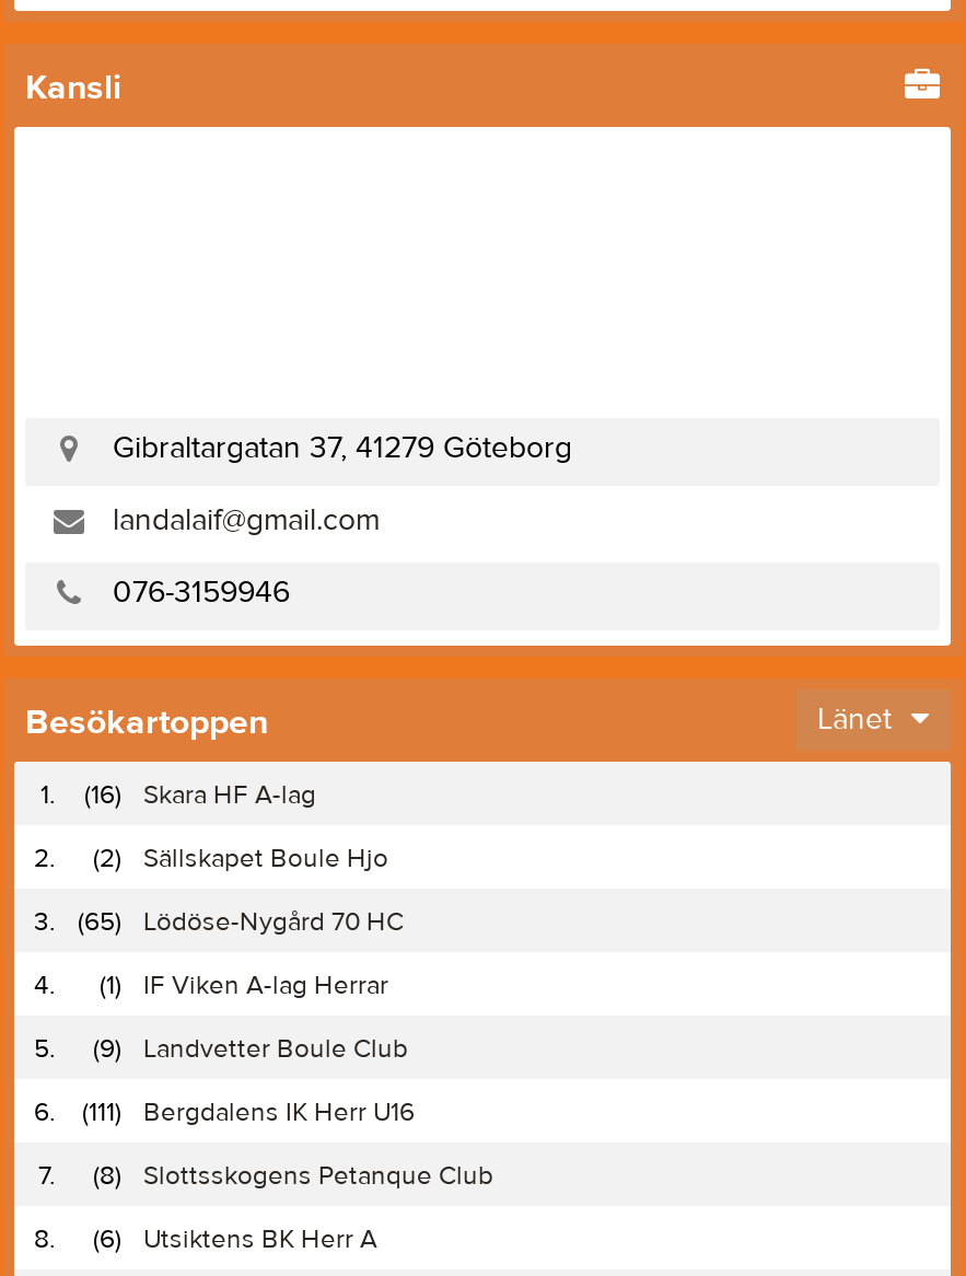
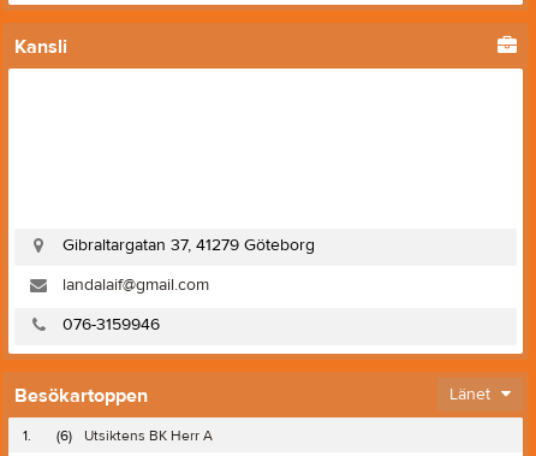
[34,777,493,1257] (16) | Skara HF A-lag | 2. | (2) | Sällskapet Boule Hjo | 3. | (65) | Lödöse-Nygård 70 HC | 4. | (1) | IF Viken A-lag Herrar | 5. | (9) | Landvetter Boule Club | 6. | (111) | Bergdalens IK Herr U16 | 7. | (8) | Slottsskogens Petanque Club | 8. -> none

